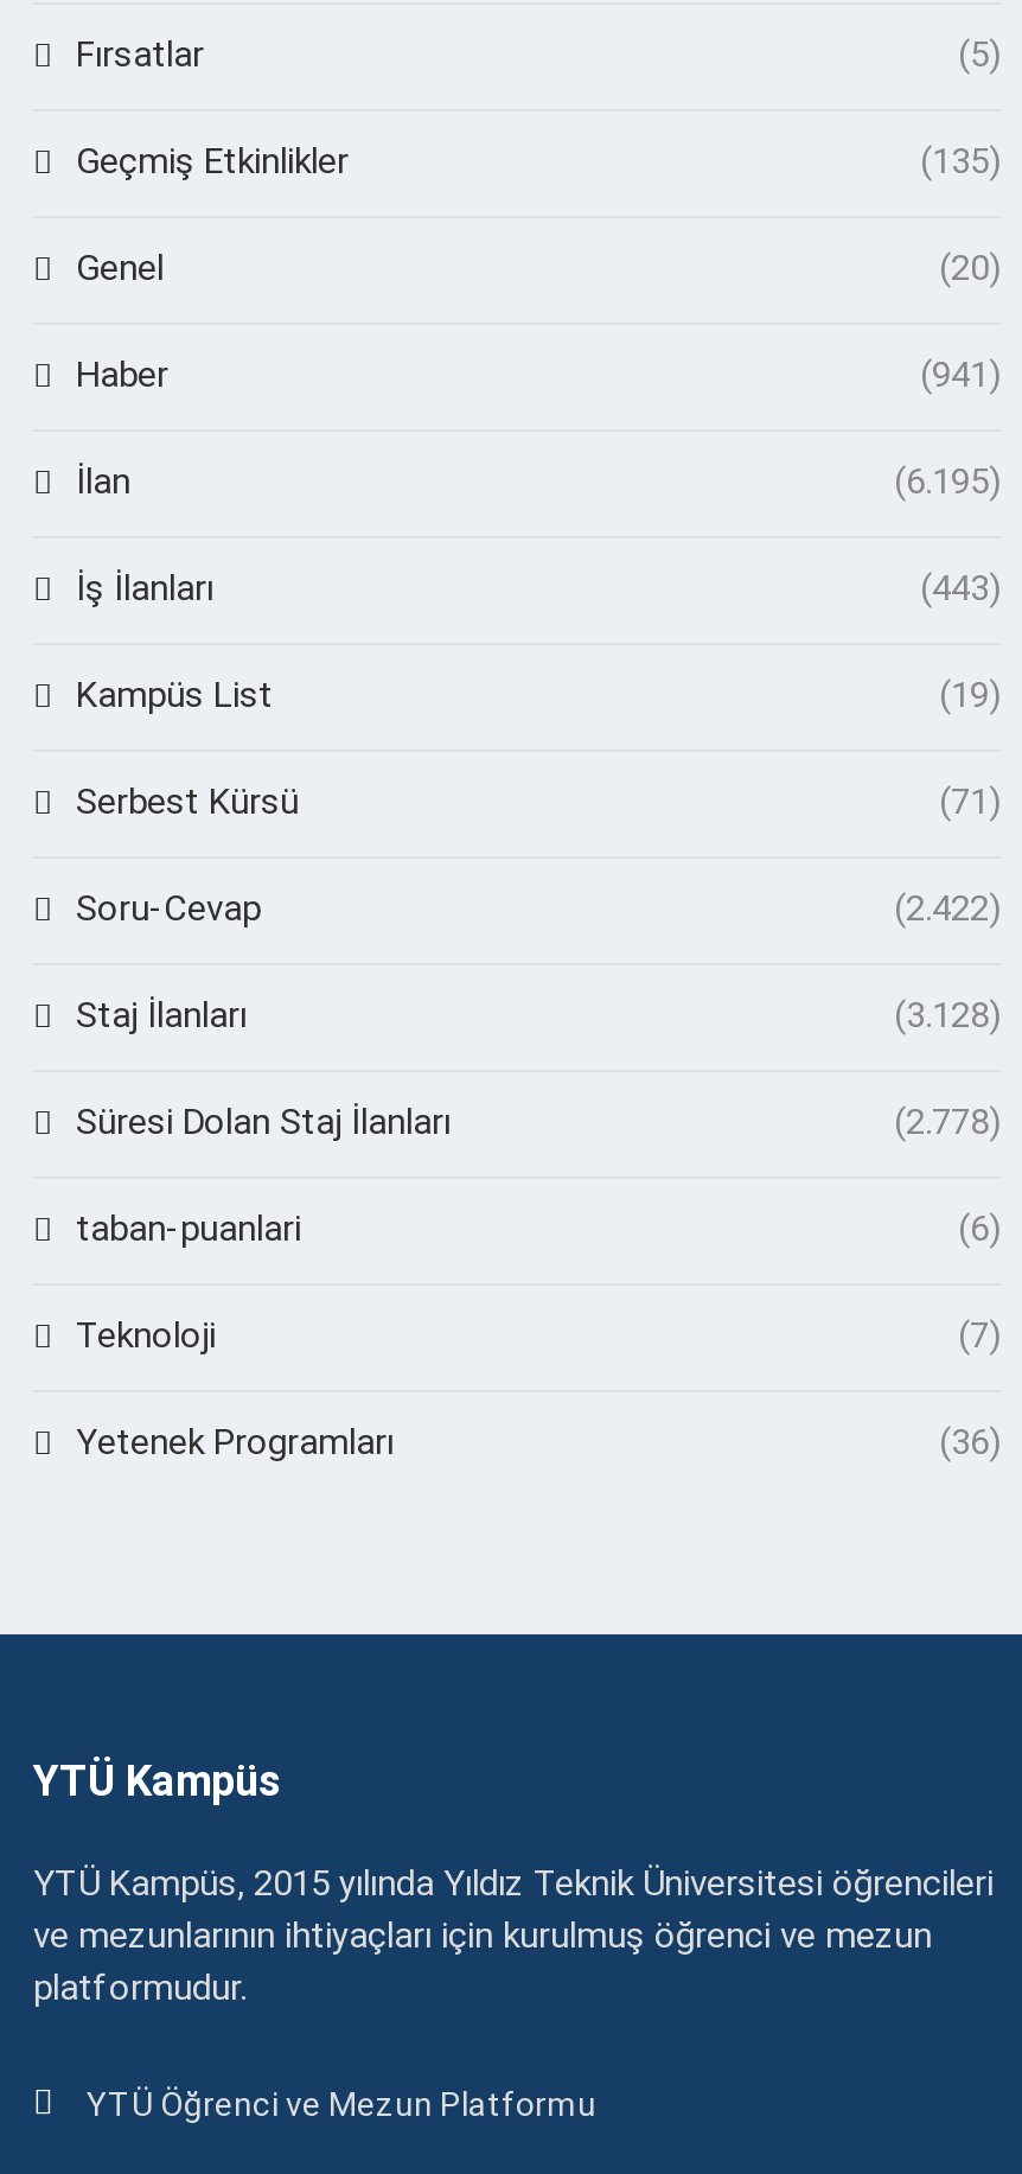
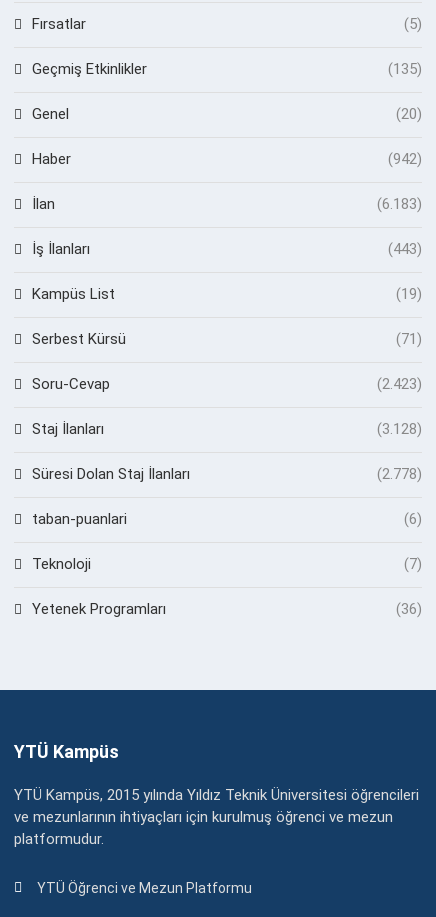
[920,353,1001,396] (941) -> [388,150,422,168] (942)
[894,460,1001,503] (6.195) -> [377,195,422,213] (6.183)
[894,887,1001,930] (2.422) -> [377,375,422,393] (2.423)

